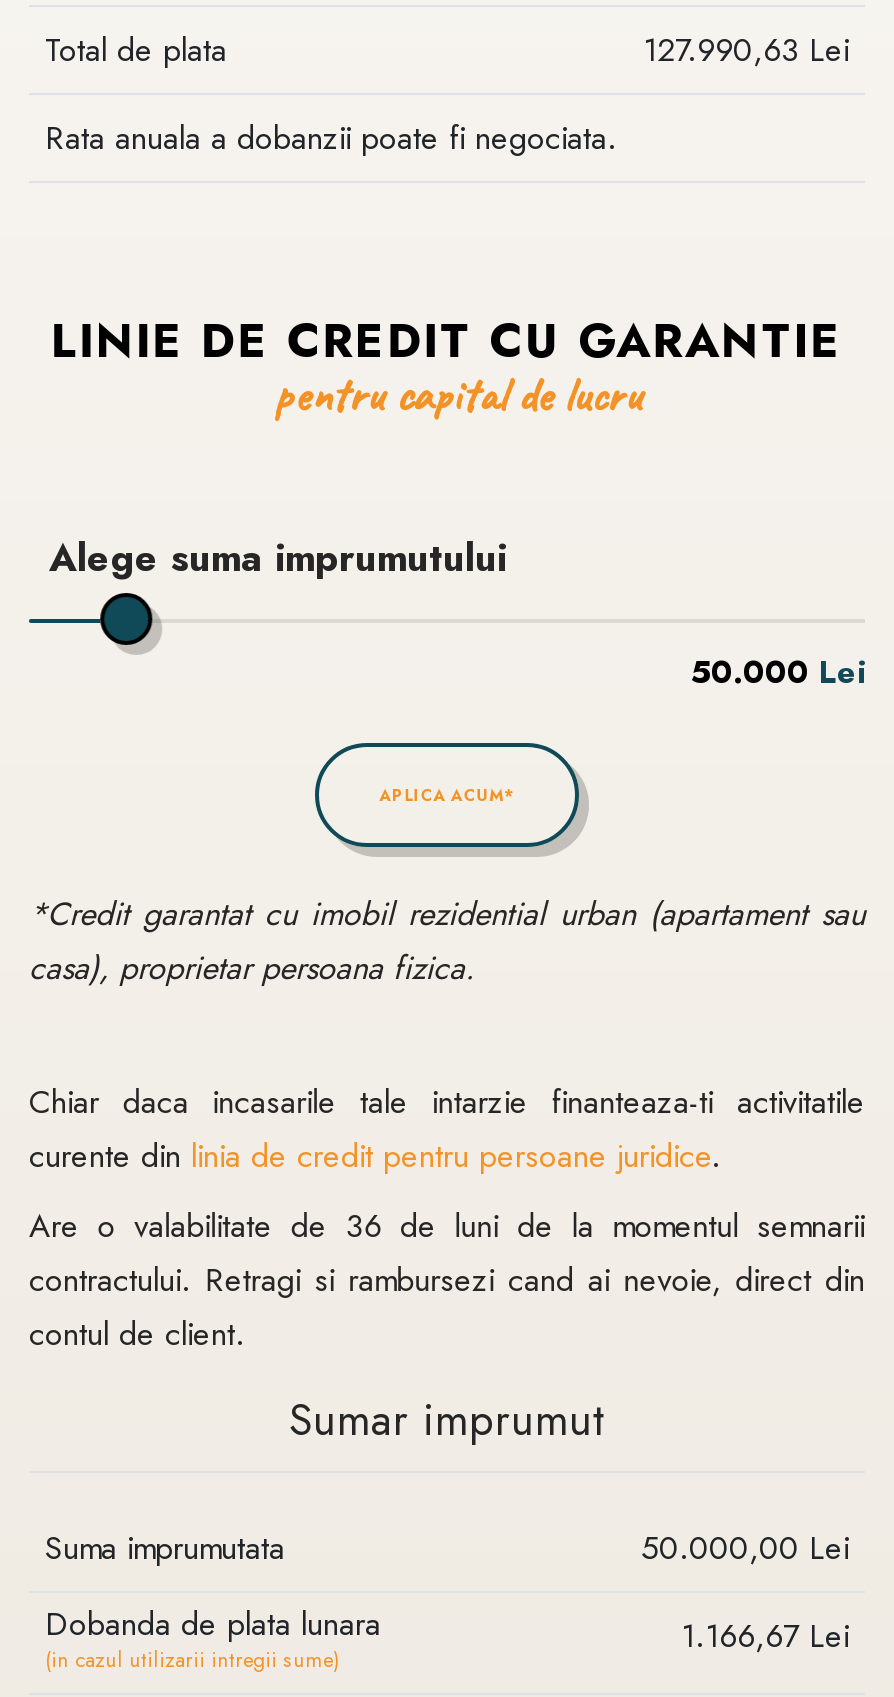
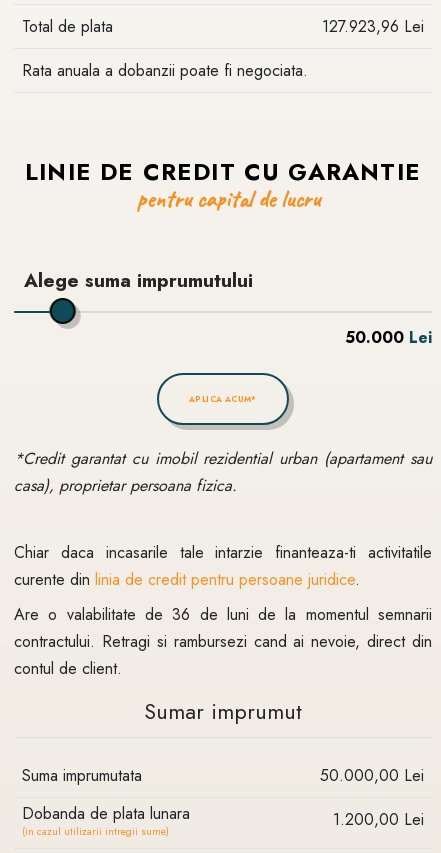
[643,27,849,73] 127.990,63 Lei -> [322,15,424,38] 127.923,96 Lei
[681,1613,849,1659] 1.166,67 Lei -> [333,808,424,831] 1.200,00 Lei

